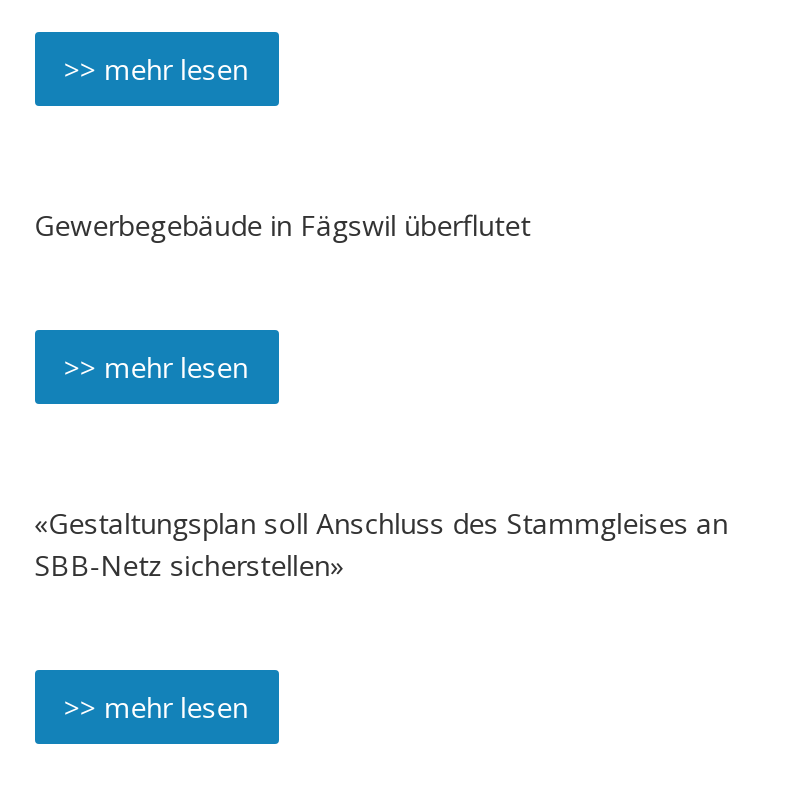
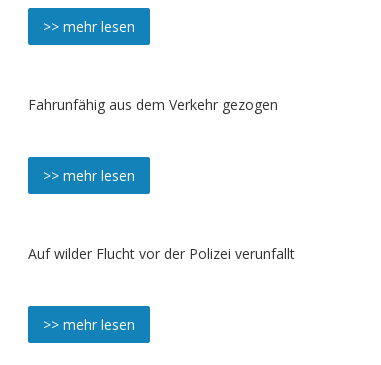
[34,207,530,245] Gewerbegebäude in Fägswil überflutet -> [28,95,278,114] Fahrunfähig aus dem Verkehr gezogen
[34,505,728,585] «Gestaltungsplan soll Anschluss des Stammgleises an | SBB-Netz sicherstellen» -> [28,244,295,263] Auf wilder Flucht vor der Polizei verunfallt

